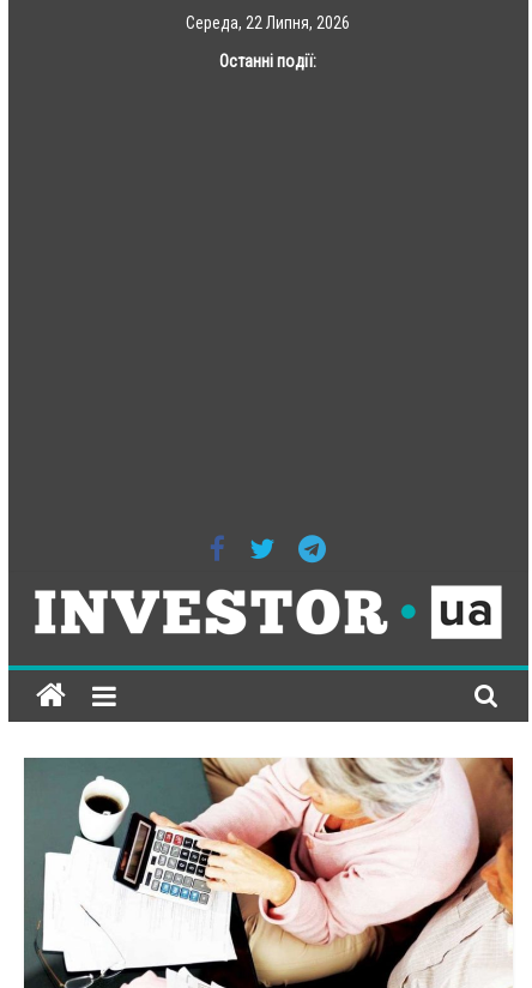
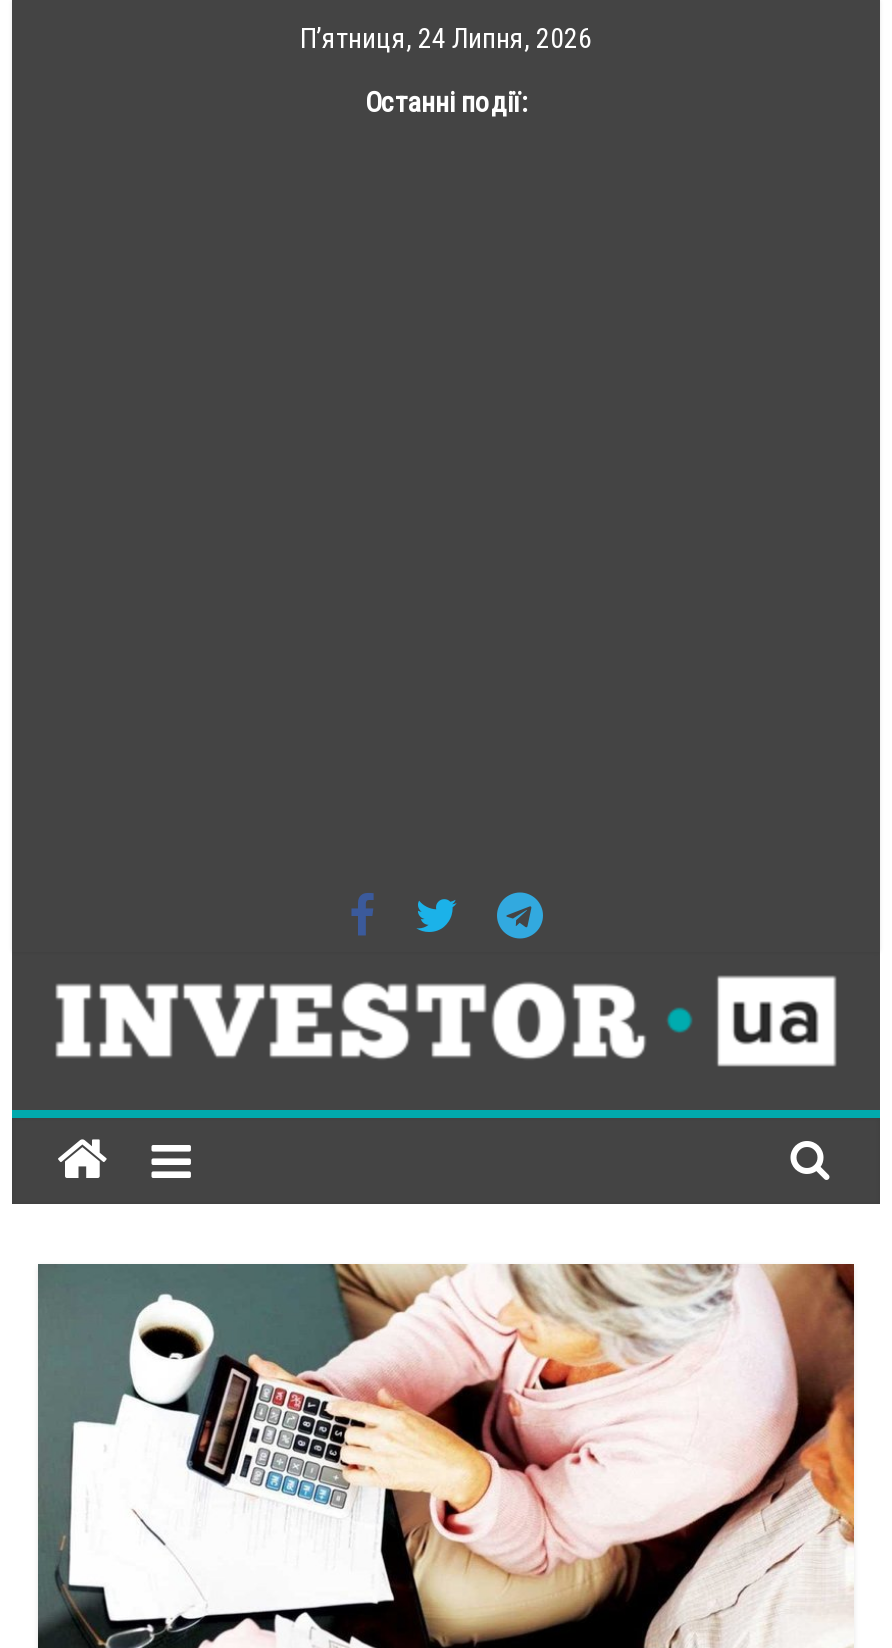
[186,13,350,32] Середа, 22 Липня, 2026 -> [300,22,592,54] П’ятниця, 24 Липня, 2026

